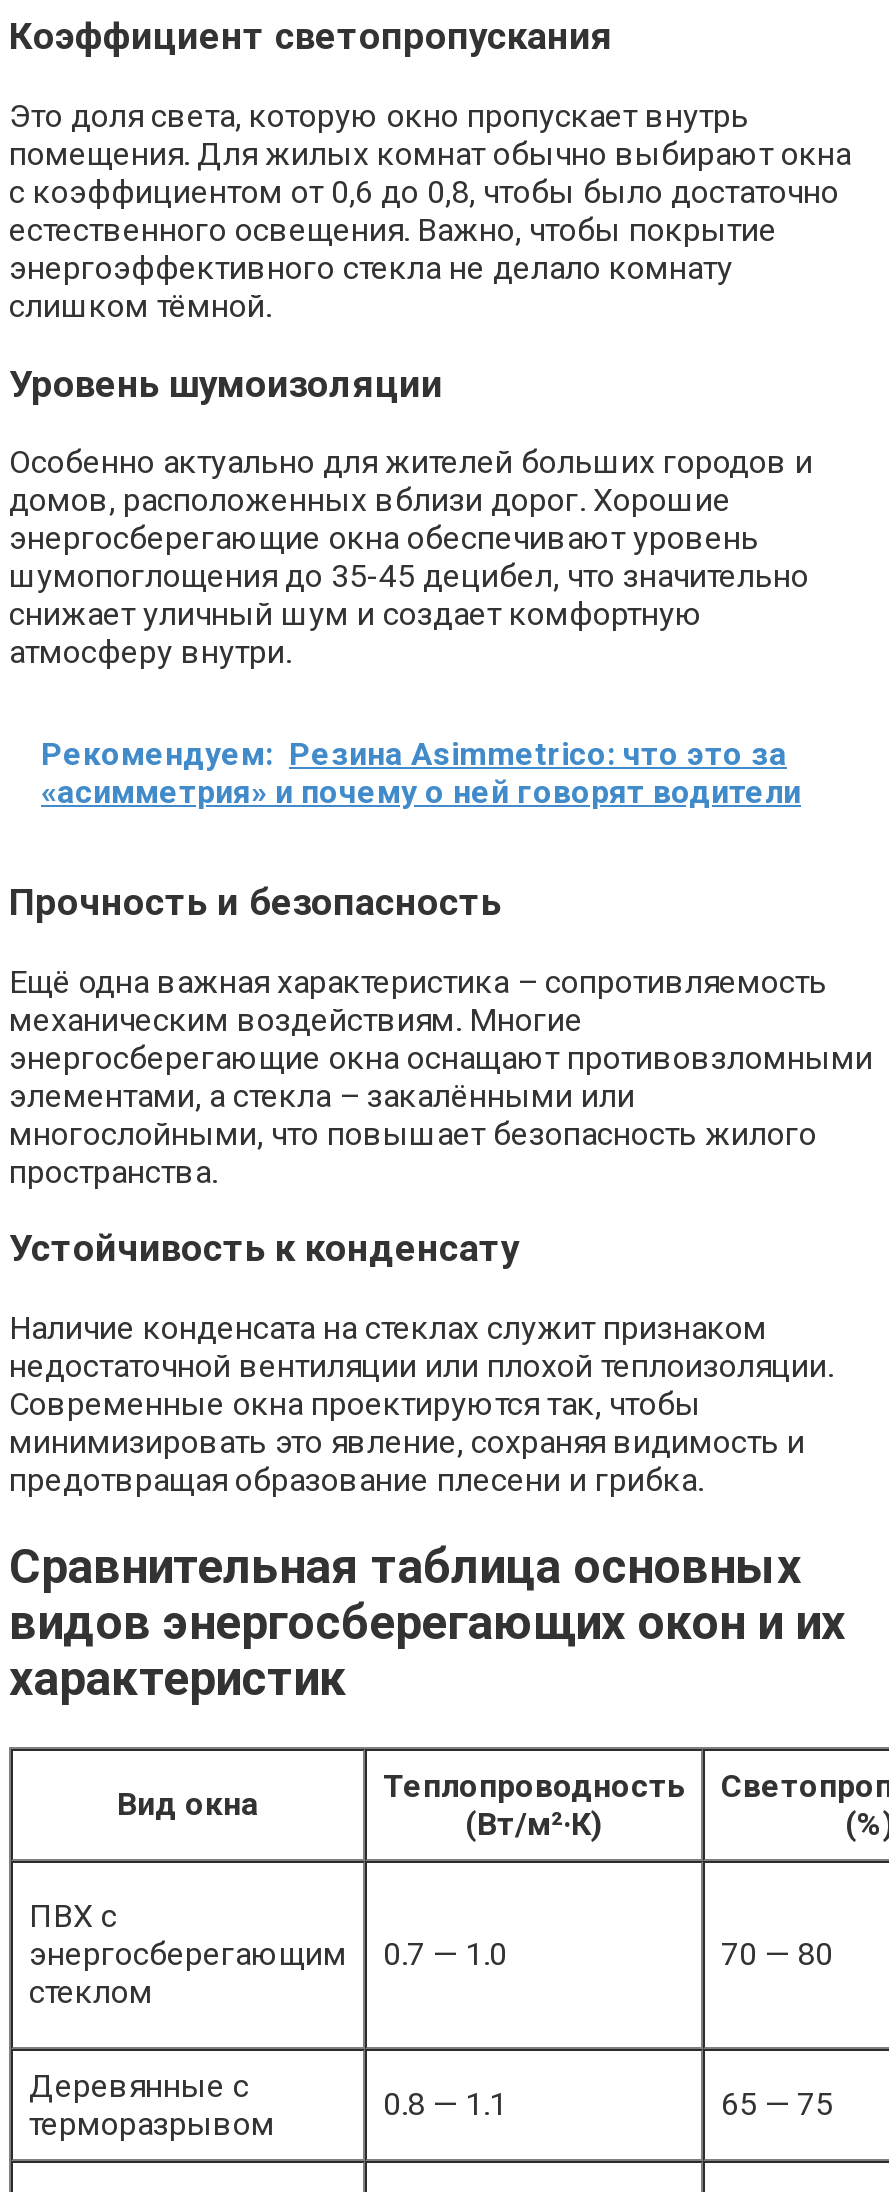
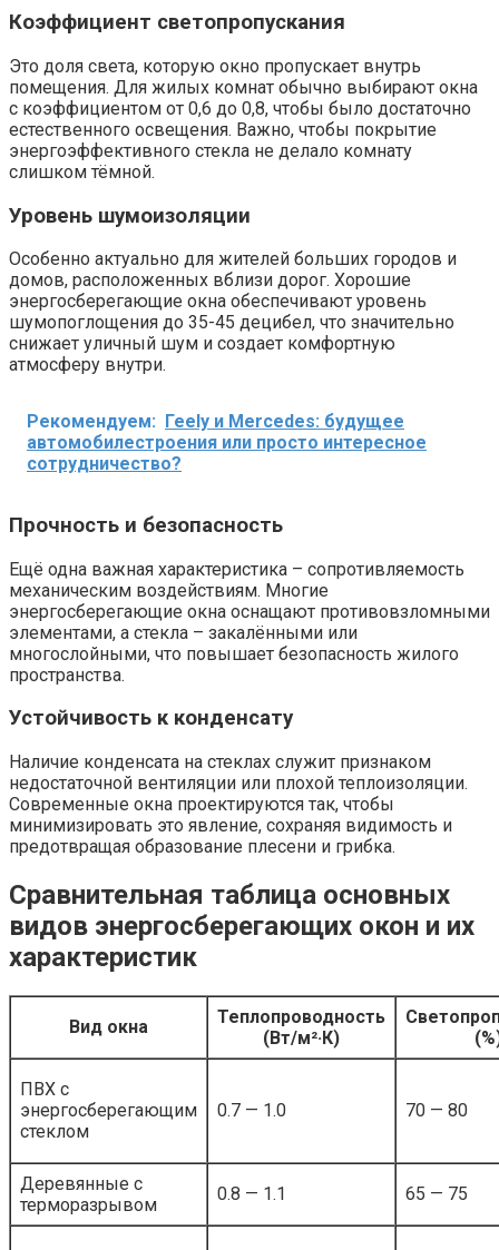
[41,736,801,812] Рекомендуем: Резина Asimmetrico: что это за | «асимметрия» и почему о ней говорят водители -> [27,411,427,475] Рекомендуем: Геely и Mercedes: будущее | автомобилестроения или просто интересное | сотрудничество?

